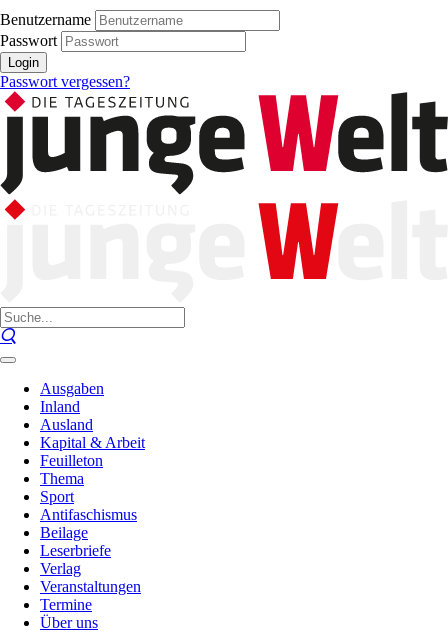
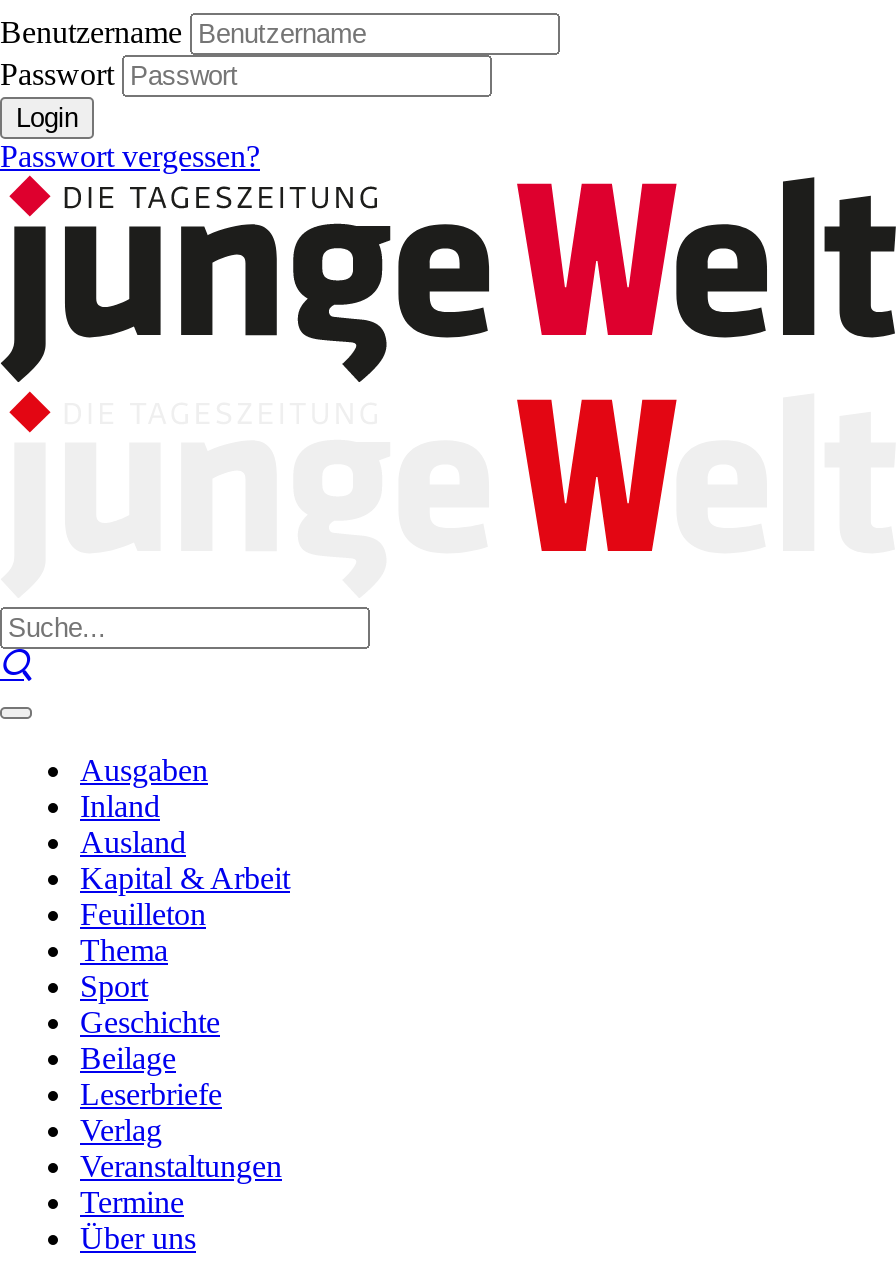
[40,506,137,523] Antifaschismus -> [80,1005,220,1039] Geschichte

